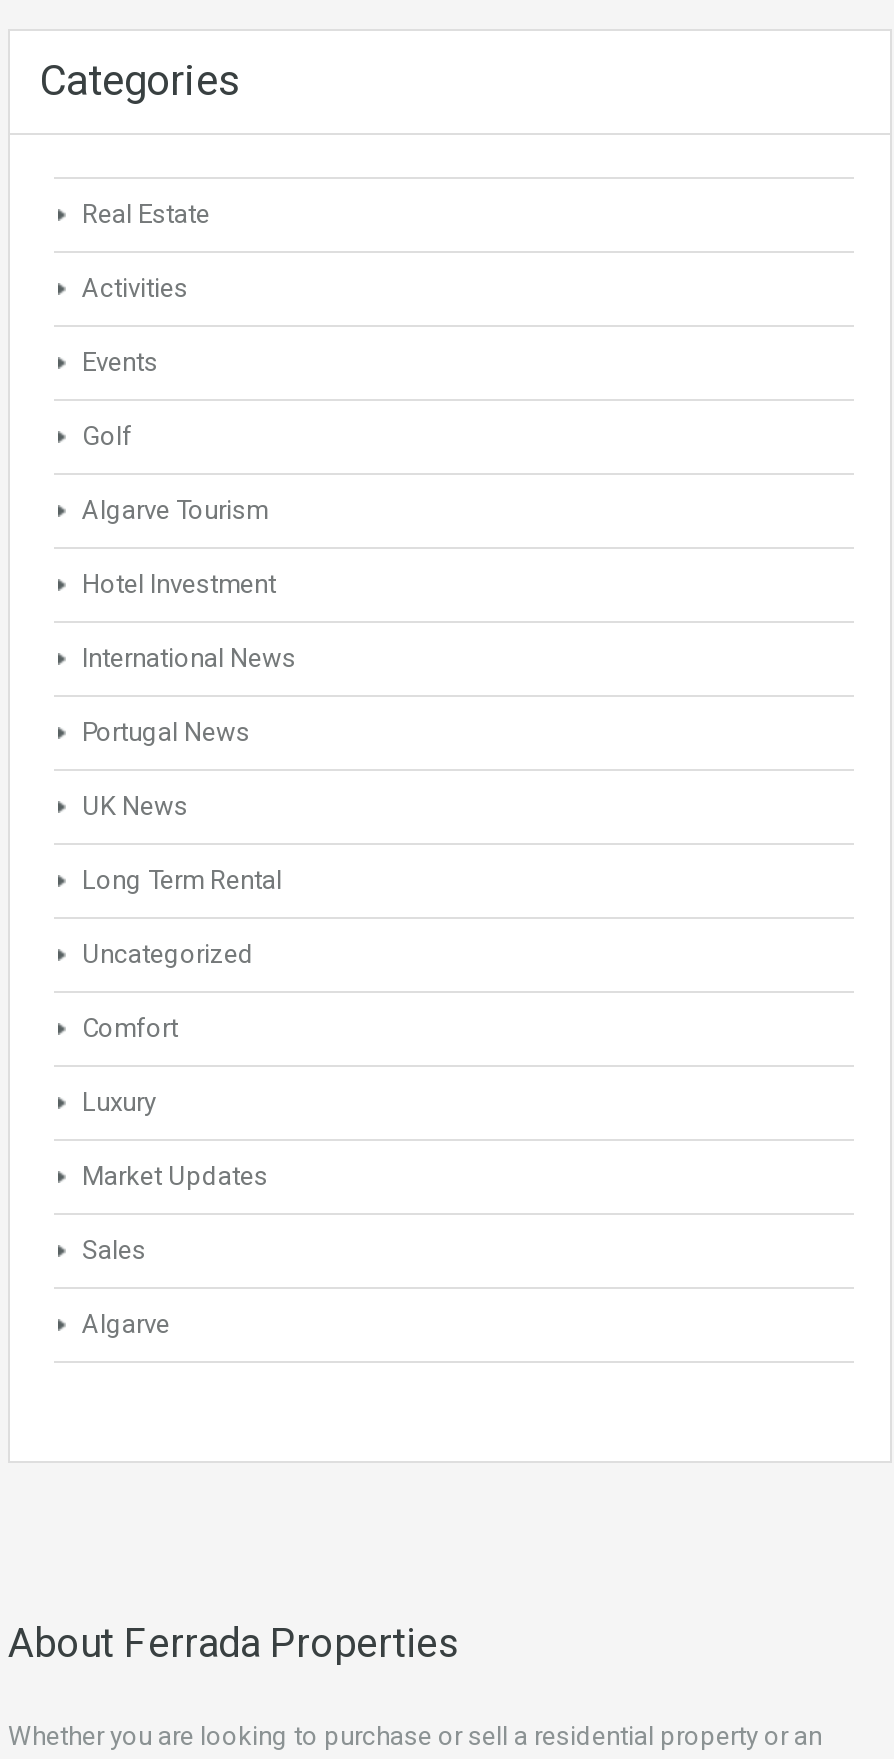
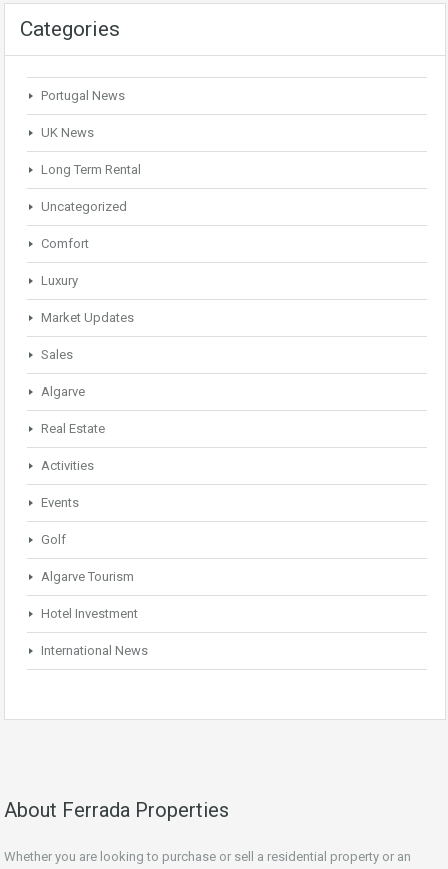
moved [82,198,296,672] -> [41,421,148,658]: Real Estate | Activities | Events | Golf | Algarve Tourism | Hotel Investment | International News
moved [82,716,282,1338] -> [41,88,141,399]: Portugal News | UK News | Long Term Rental | ... | Sales | Algarve

